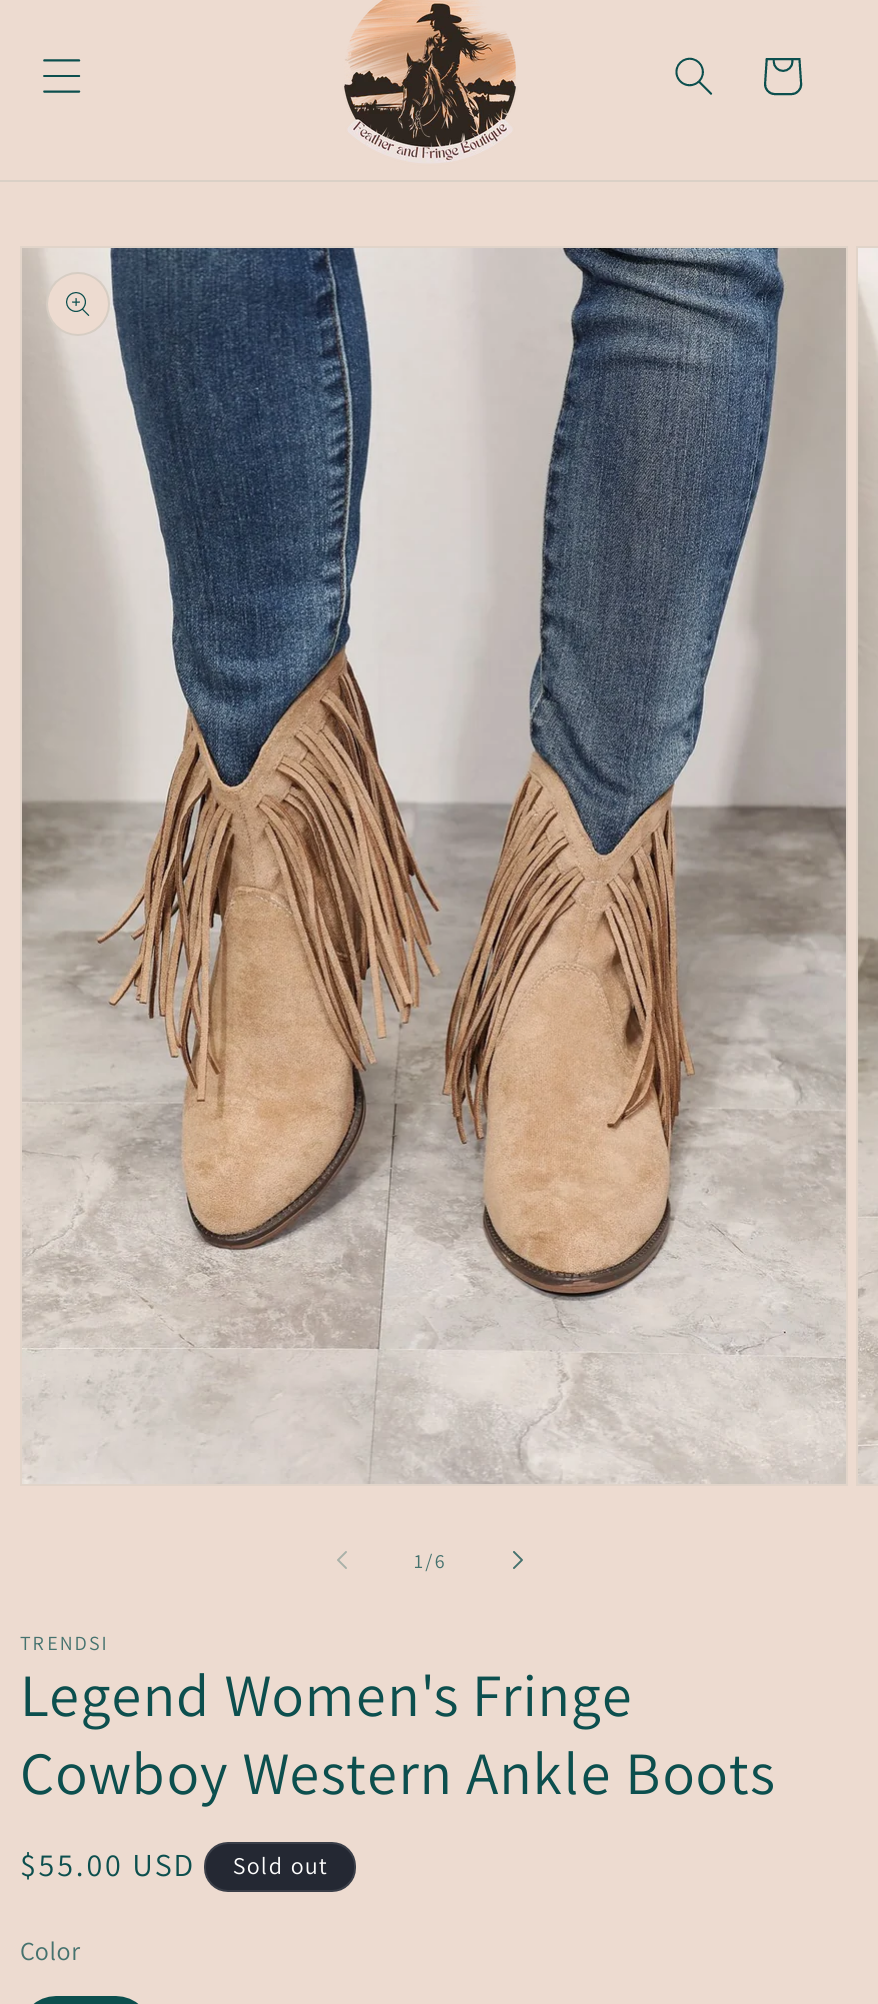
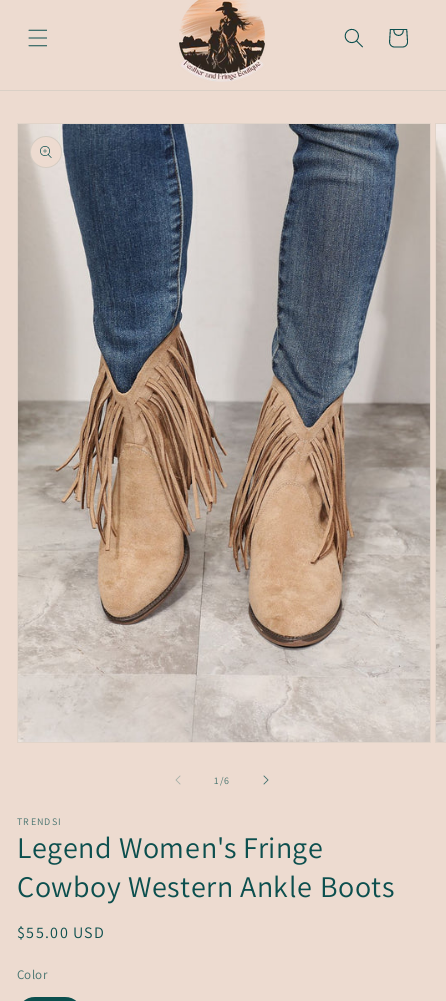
[233,1850,329,1880] Sold out -> none

